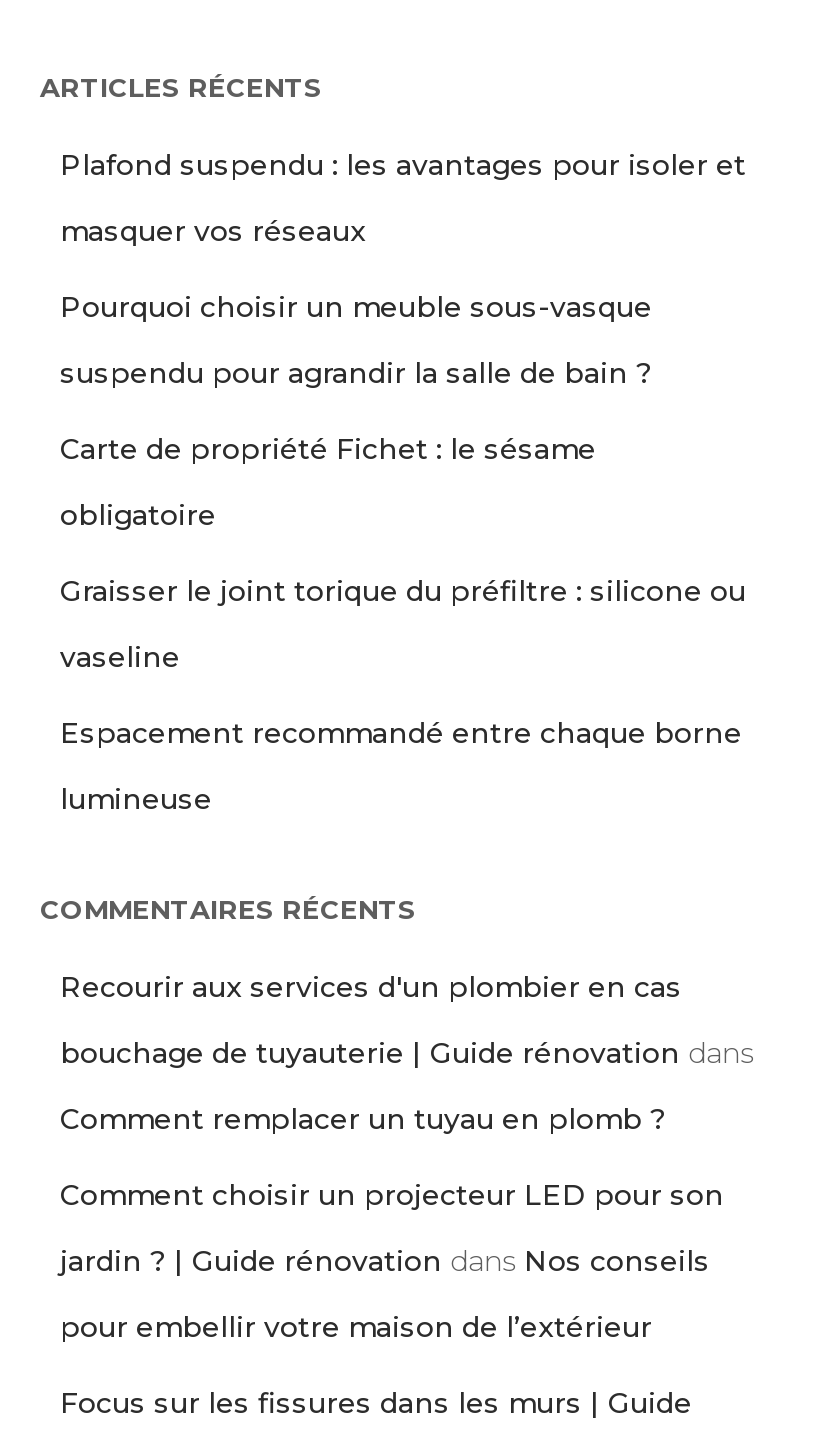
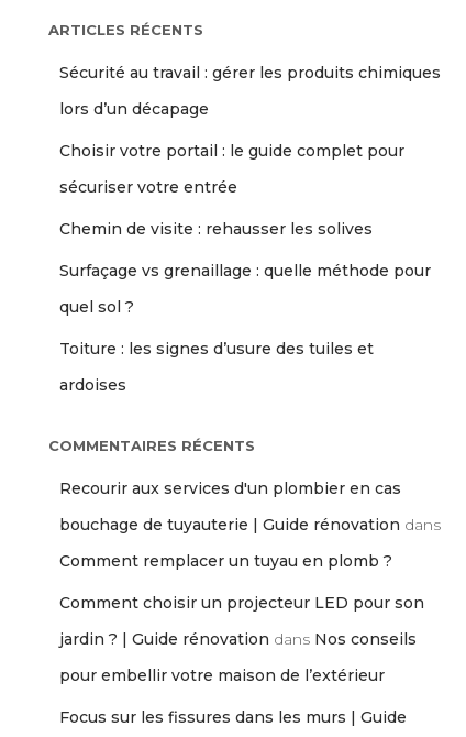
[60,147,746,817] Plafond suspendu : les avantages pour isoler et | masquer vos réseaux | Pourquoi choisir un meuble sous-vasque | suspendu pour agrandir la salle de bain ? | Carte de propriété Fichet : le sésame | obligatoire | Graisser le joint torique du préfiltre : silicone ou | vaseline | Espacement recommandé entre chaque borne | lumineuse -> [59,63,441,395] Sécurité au travail : gérer les produits chimiques | lors d’un décapage | Choisir votre portail : le guide complet pour | sécuriser votre entrée | Chemin de visite : rehausser les solives | Surfaçage vs grenaillage : quelle méthode pour | quel sol ? | Toiture : les signes d’usure des tuiles et | ardoises

